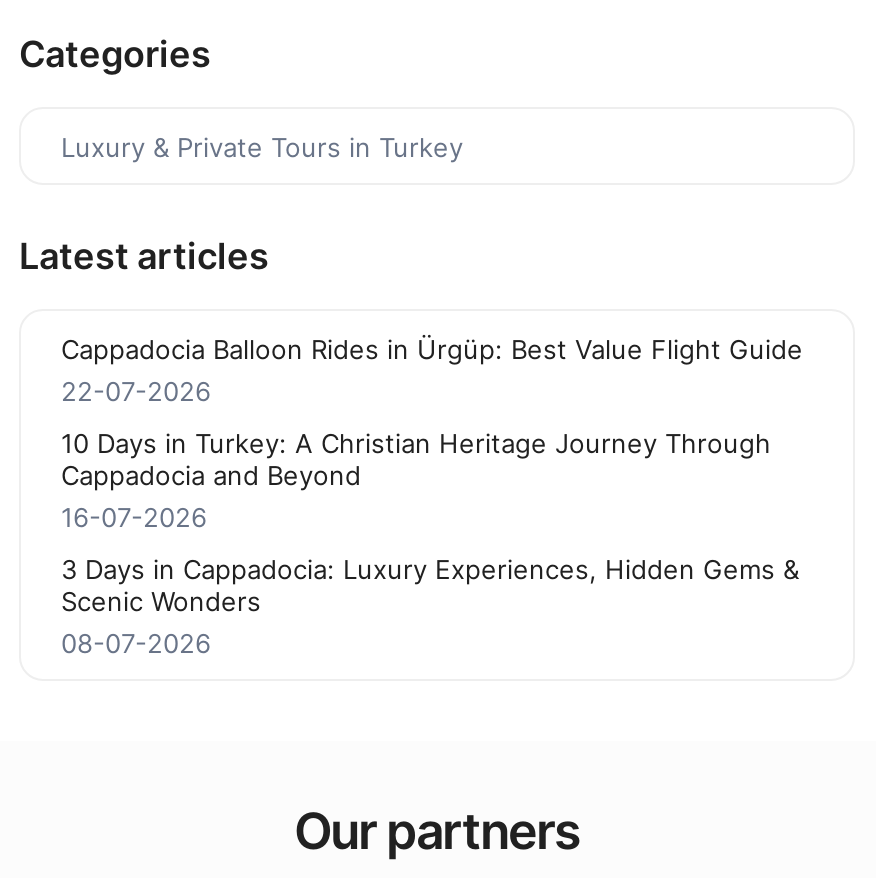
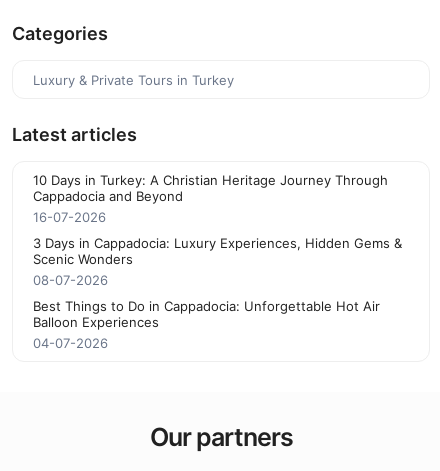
[61,333,803,407] Cappadocia Balloon Rides in Ürgüp: Best Value Flight Guide | 22-07-2026 -> none
moved [61,427,799,659] -> [33,172,402,288]: 10 Days in Turkey: A Christian Heritage Journey Through | Cappadocia and Beyond | 16-07-2026 | 3 Days in Cappadocia: Luxury Experiences, Hidden Gems & | Scenic Wonders | 08-07-2026
none -> [33,298,380,351] Best Things to Do in Cappadocia: Unforgettable Hot Air | Balloon Experiences | 04-07-2026

